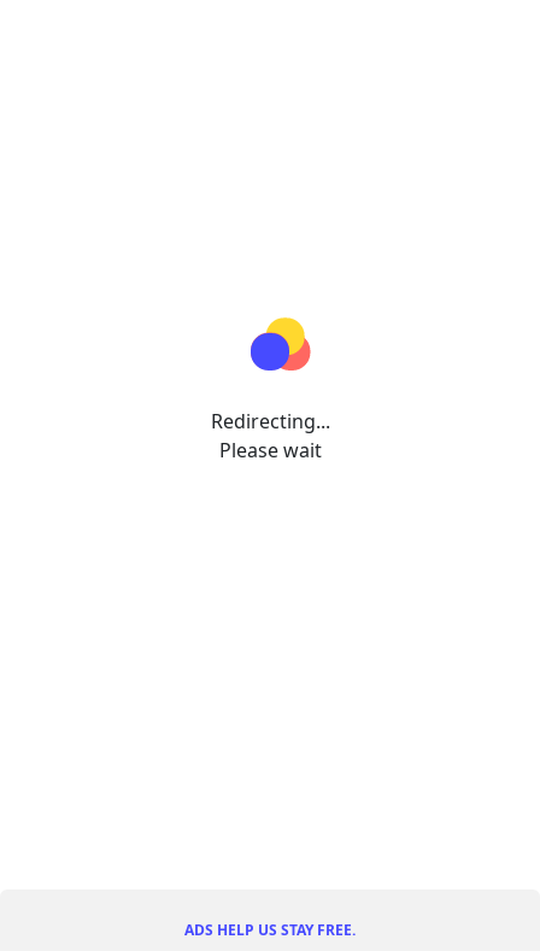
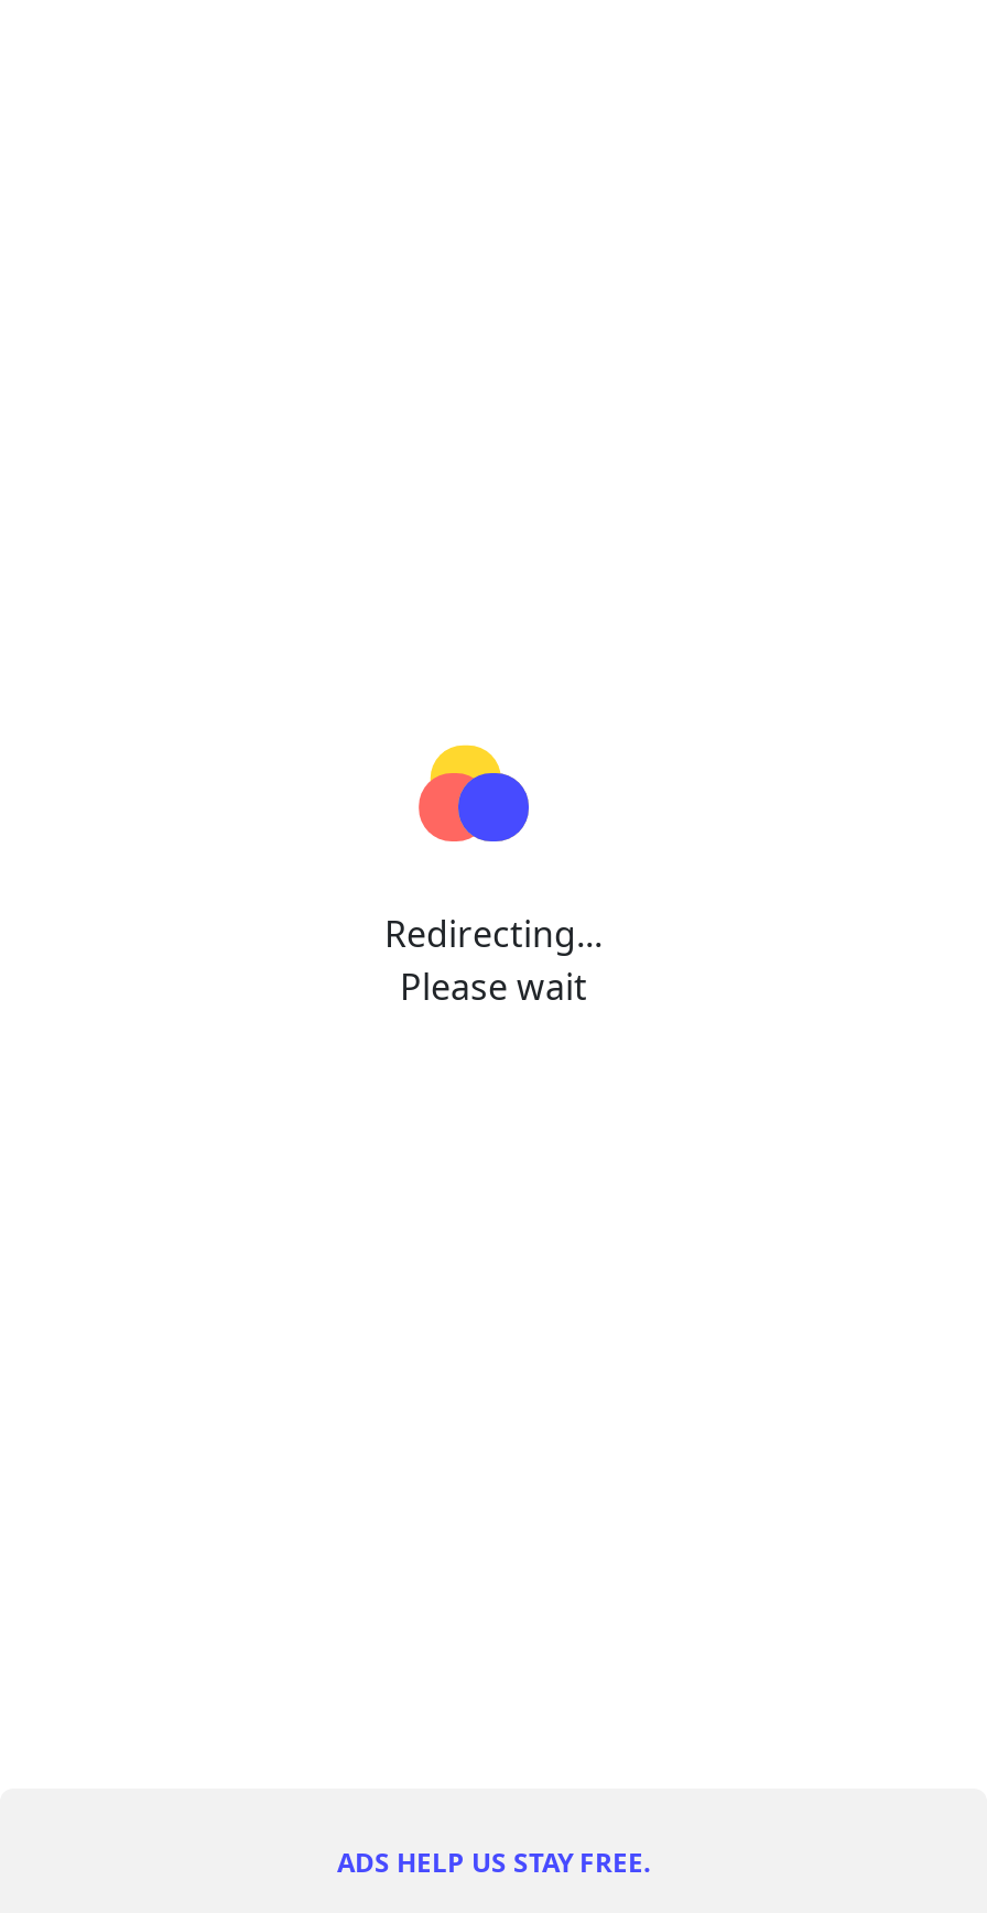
[229,316,312,372] [image] -> [416,742,568,844] [image]

